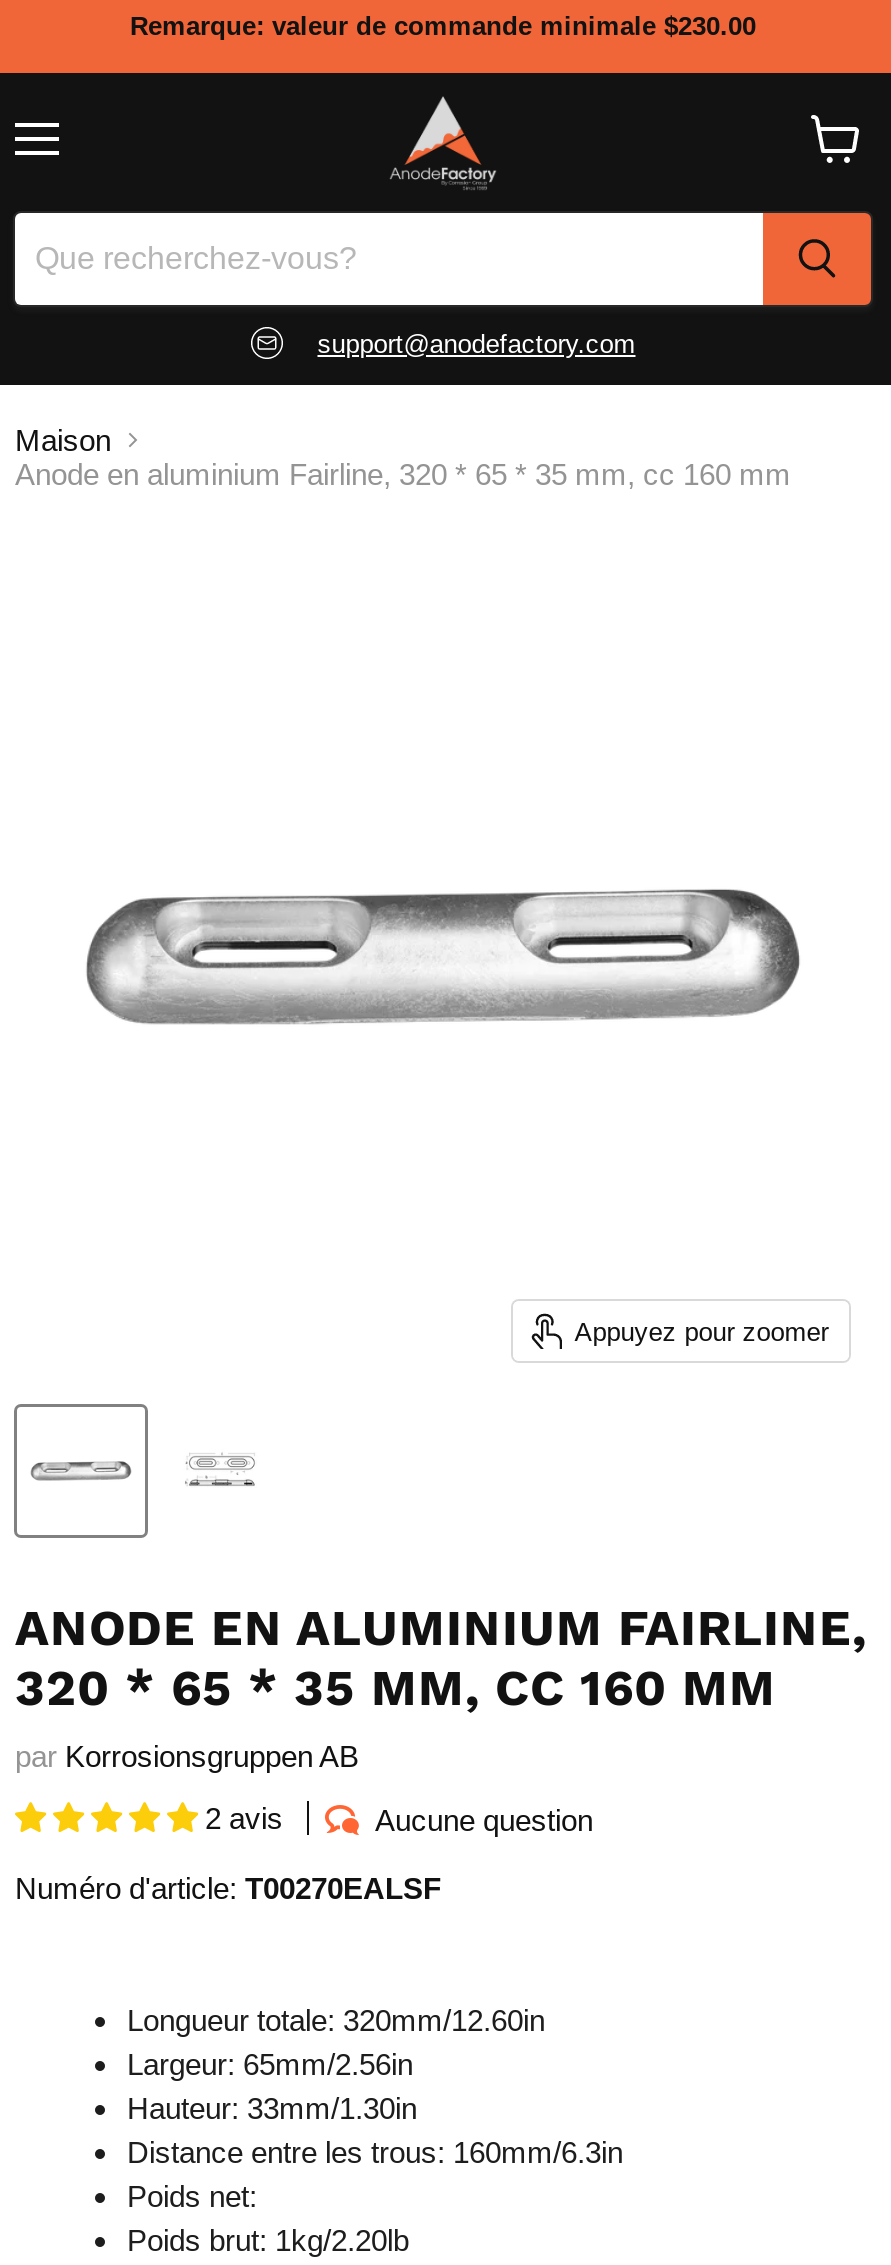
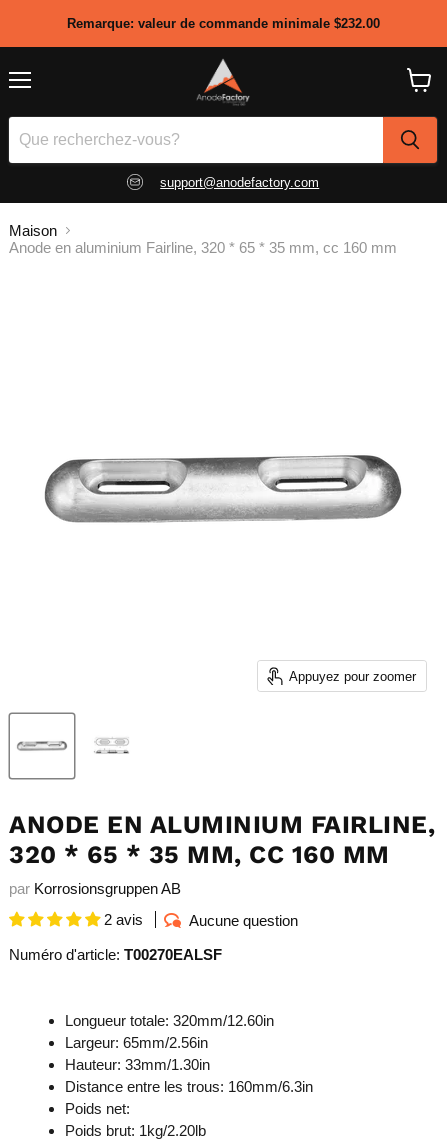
[130,11,756,41] Remarque: valeur de commande minimale $230.00 -> [66,16,379,31] Remarque: valeur de commande minimale $232.00

